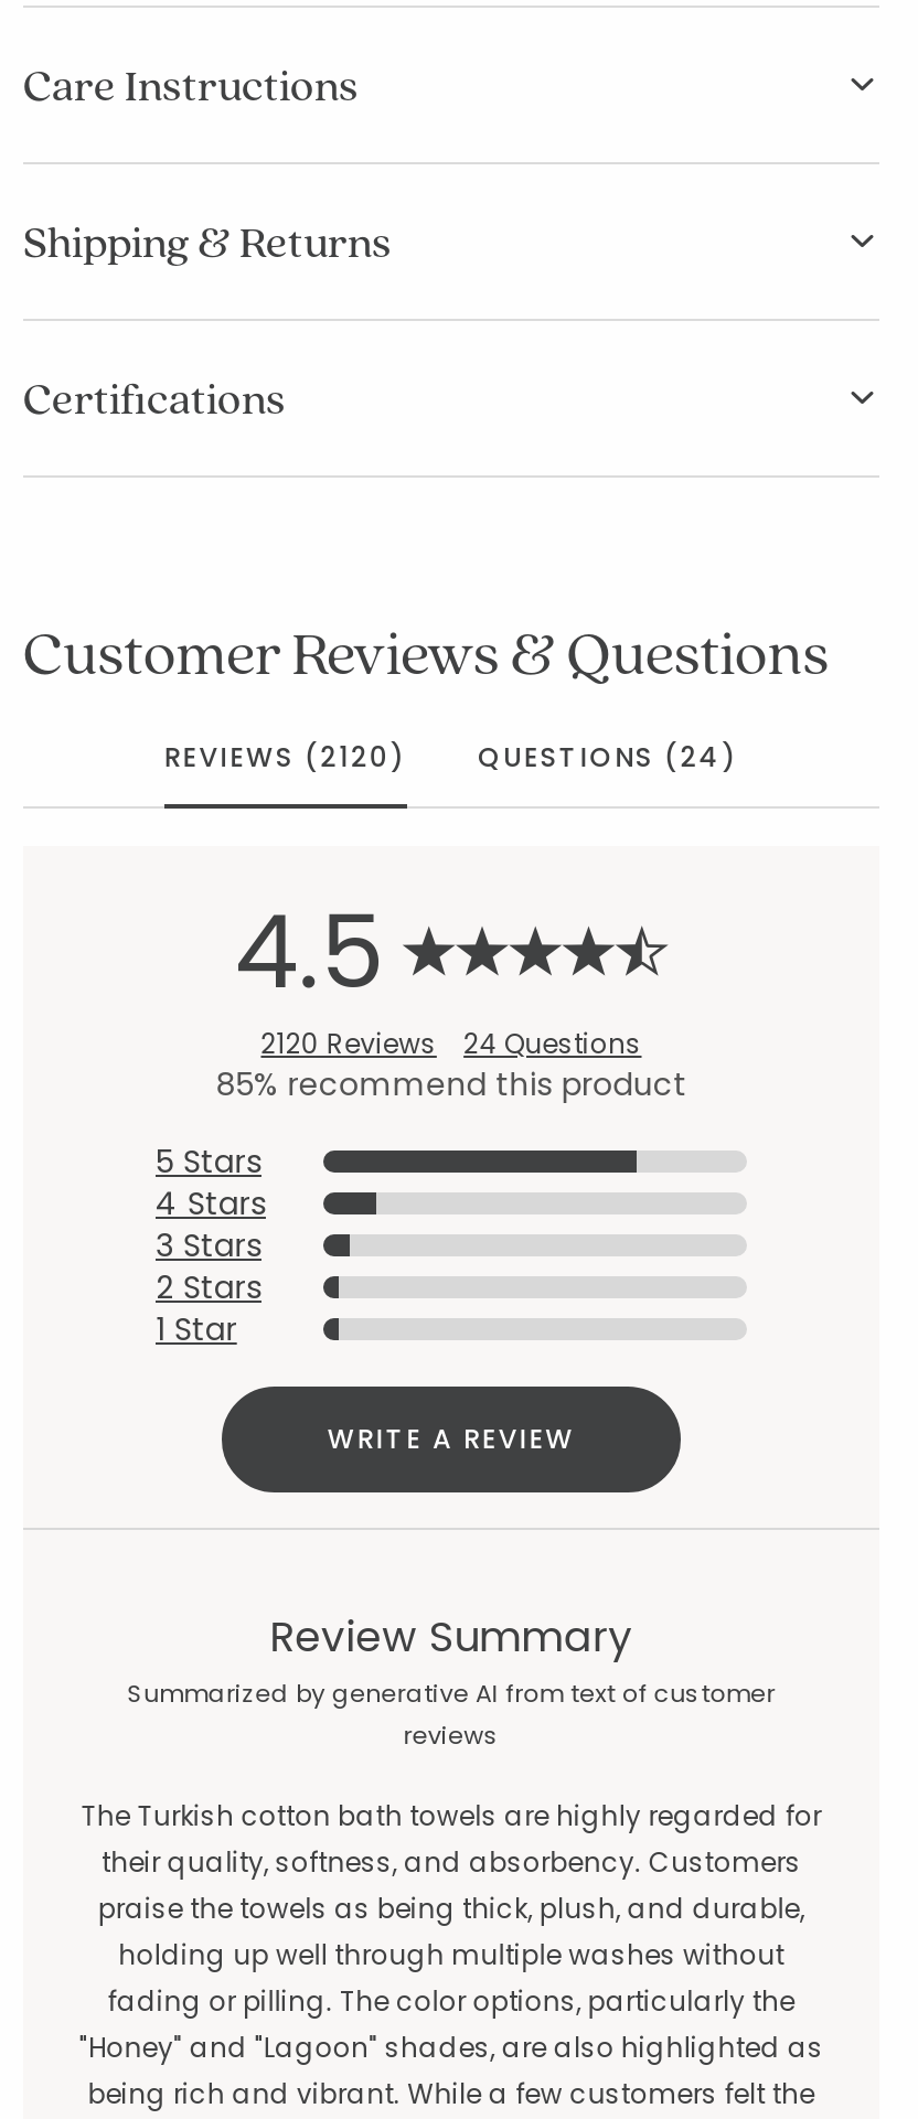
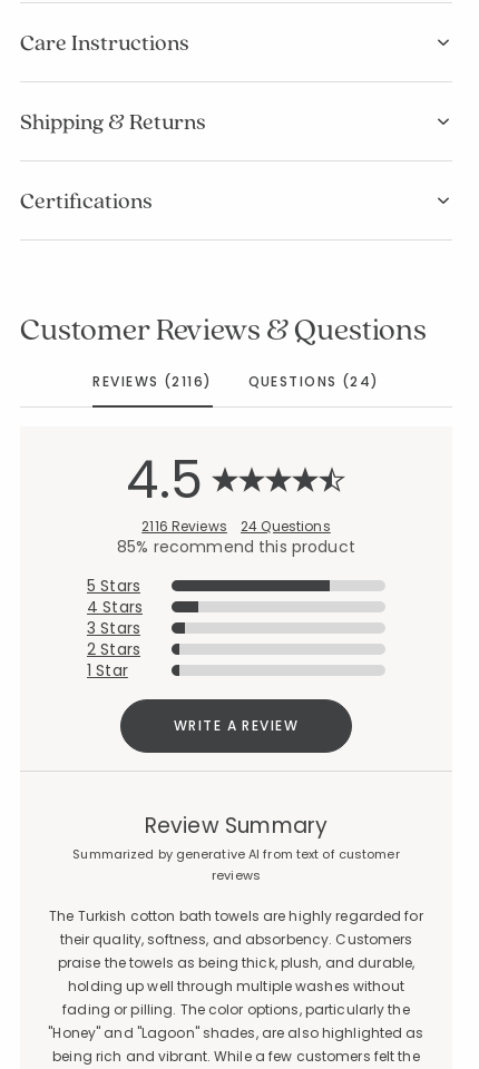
[164,738,739,775] REVIEWS (2120) QUESTIONS (24) -> [93,372,380,391] REVIEWS (2116) QUESTIONS (24)
[261,1024,641,1062] 2120 Reviews 24 Questions -> [142,516,331,535] 2116 Reviews 24 Questions

